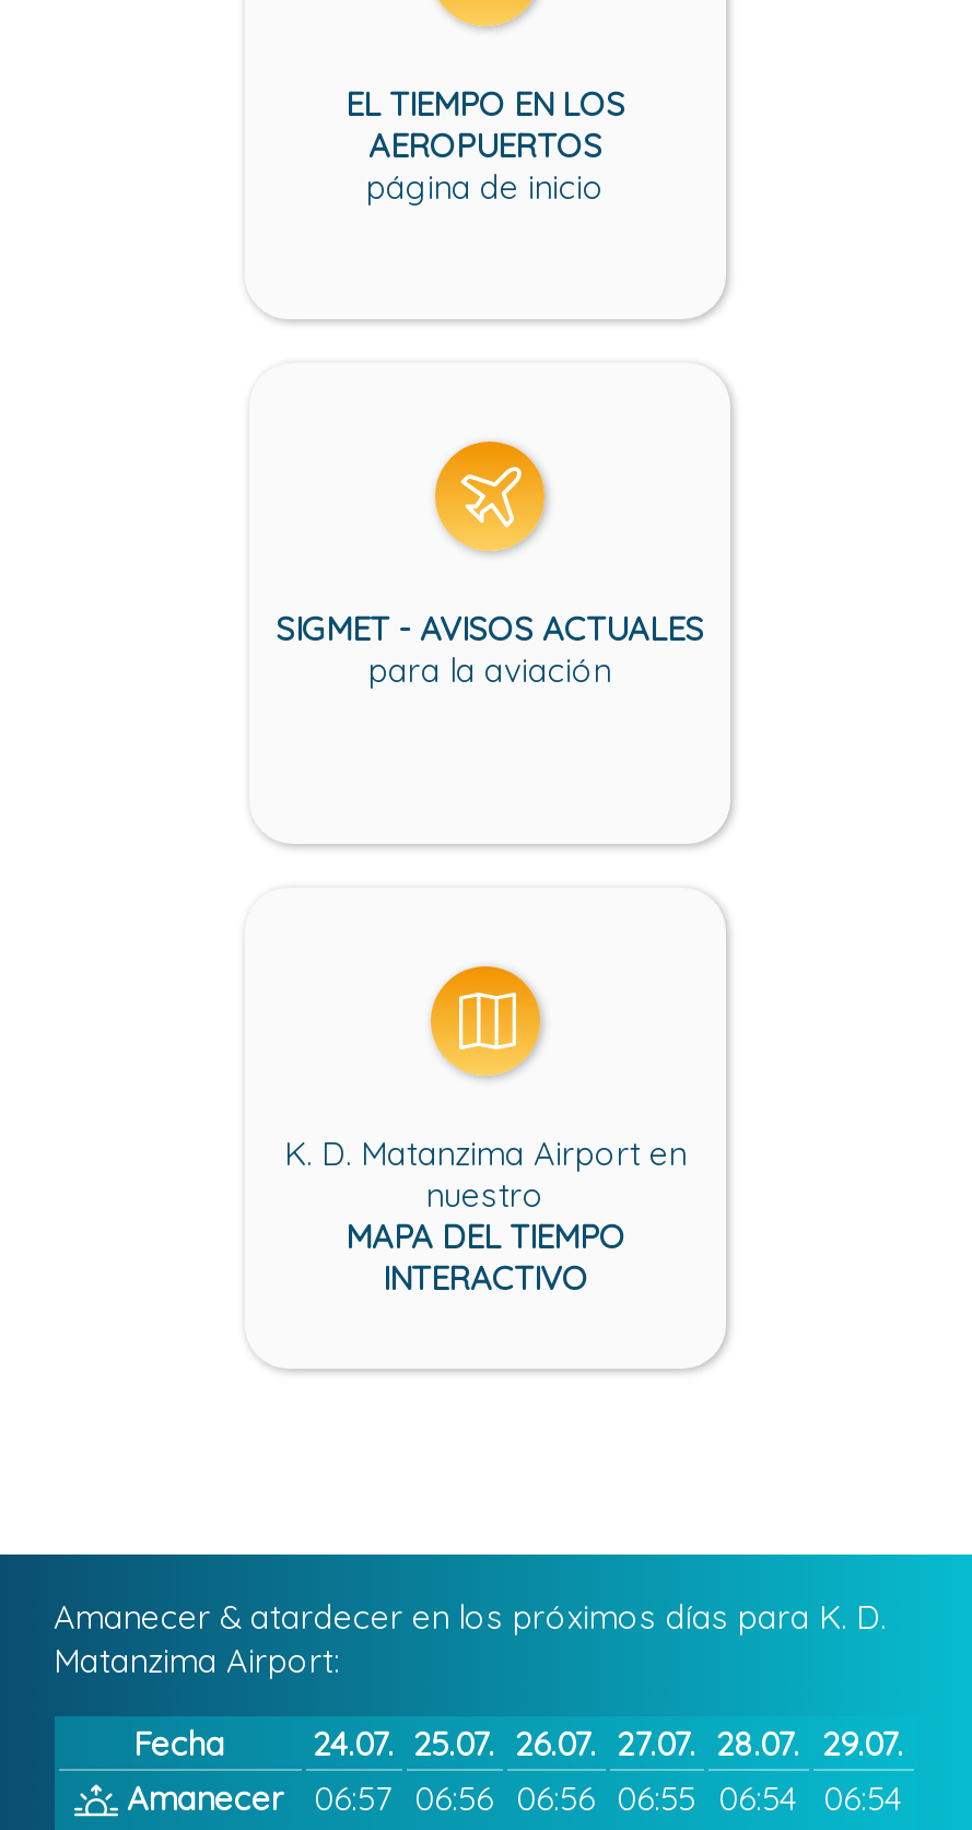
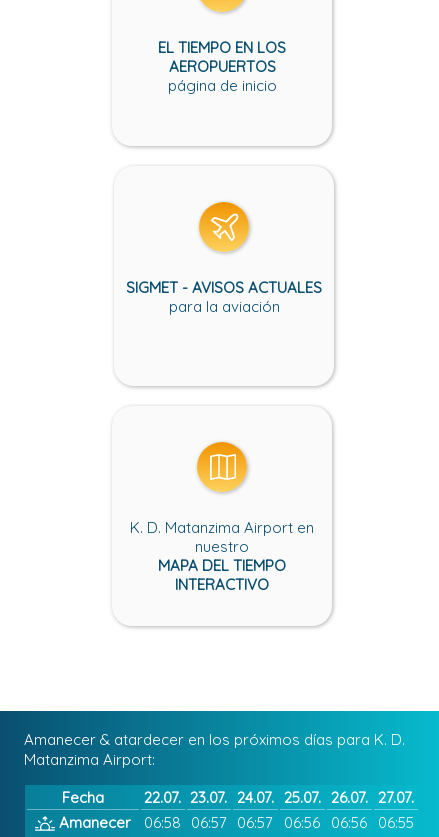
[313,1724,903,1765] 24.07. 25.07. 26.07. 27.07. 28.07. 29.07. -> [144,788,413,807] 22.07. 23.07. 24.07. 25.07. 26.07. 27.07.
[314,1778,902,1820] 06:57 06:56 06:56 06:55 06:54 | 06:54 -> [144,813,413,832] 06:58 06:57 06:57 06:56 06:56 06:55

